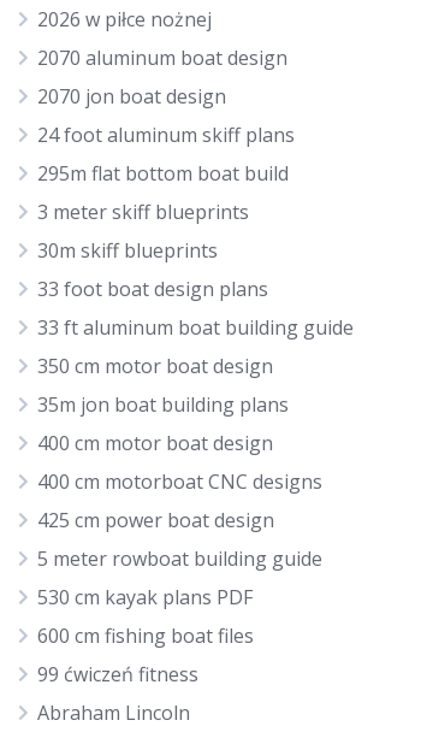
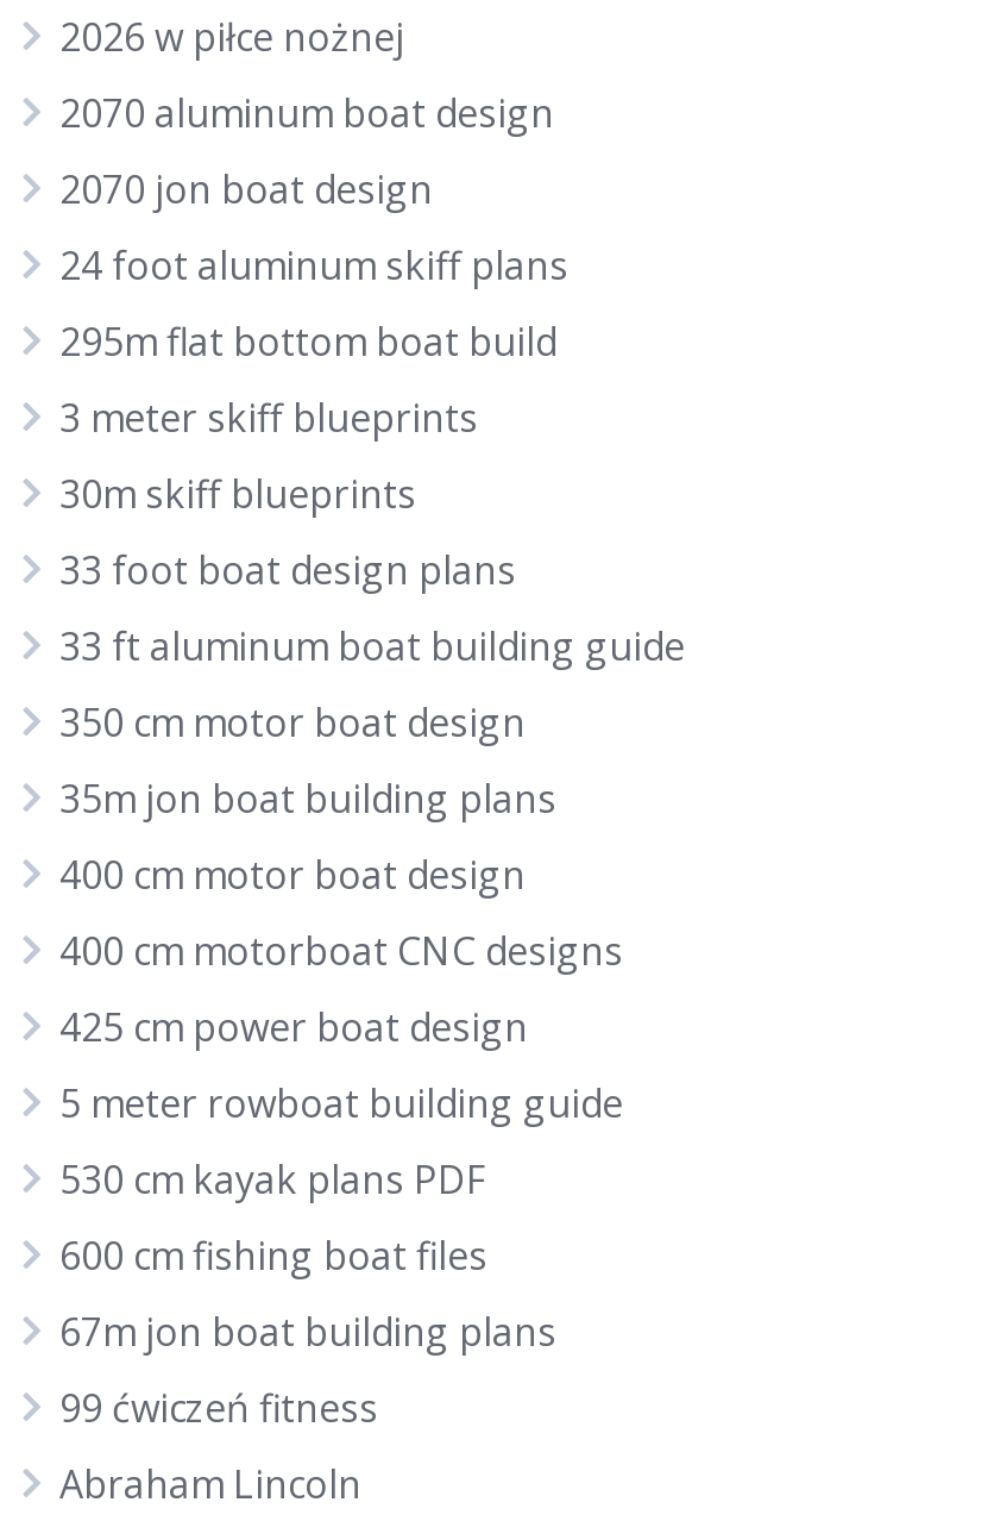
none -> [59,1306,556,1358] 67m jon boat building plans

